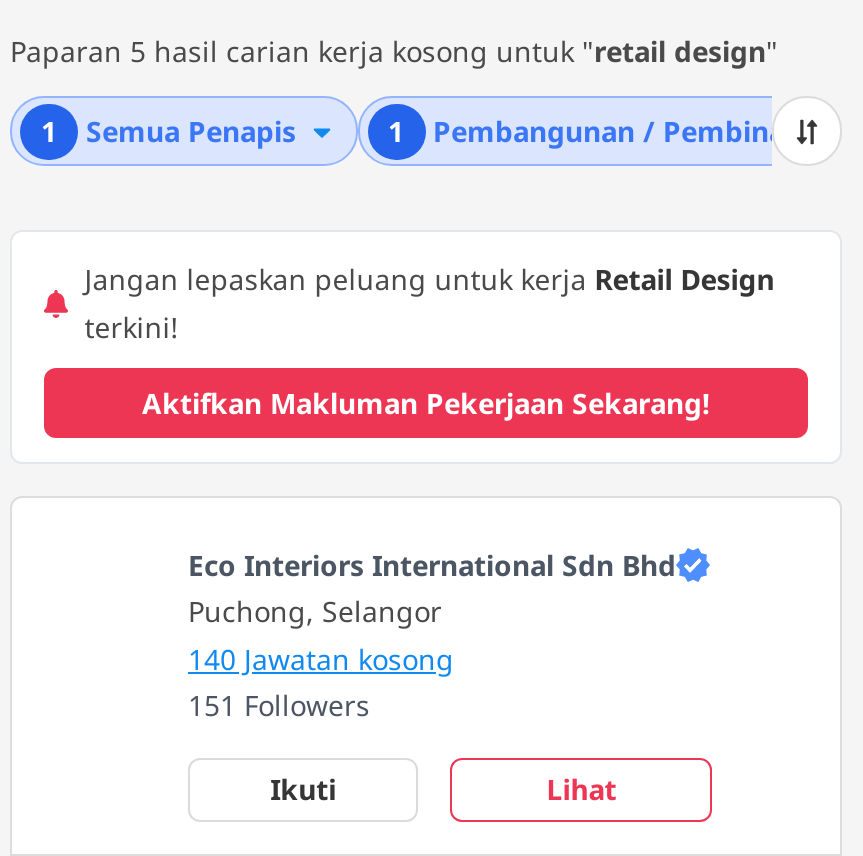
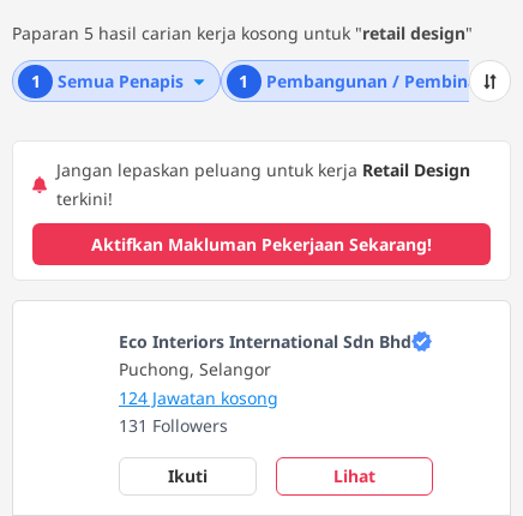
[188,640,454,678] 140 Jawatan kosong -> [119,386,278,409] 124 Jawatan kosong
[188,686,370,724] 151 Followers -> [119,414,228,437] 131 Followers

